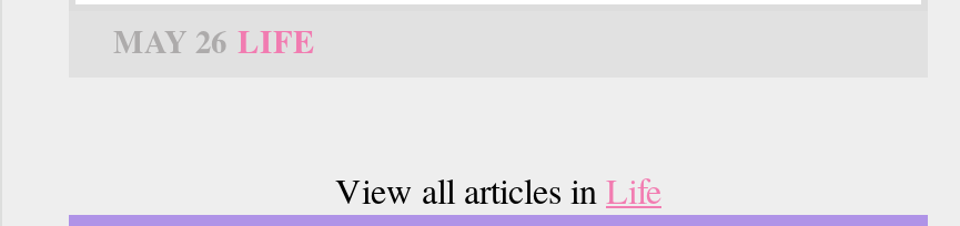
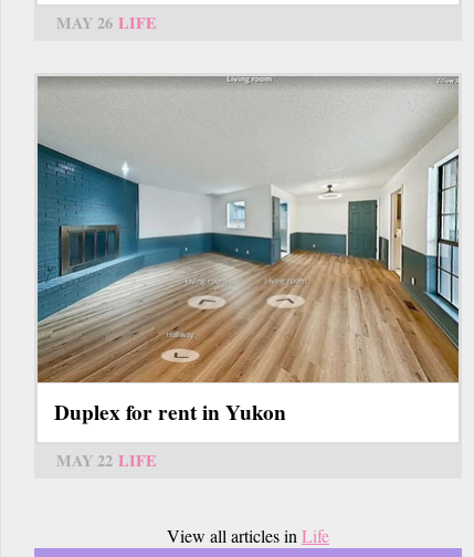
none -> [36,75,460,472] [image] | Duplex for rent in Yukon | MAY 22 LIFE

